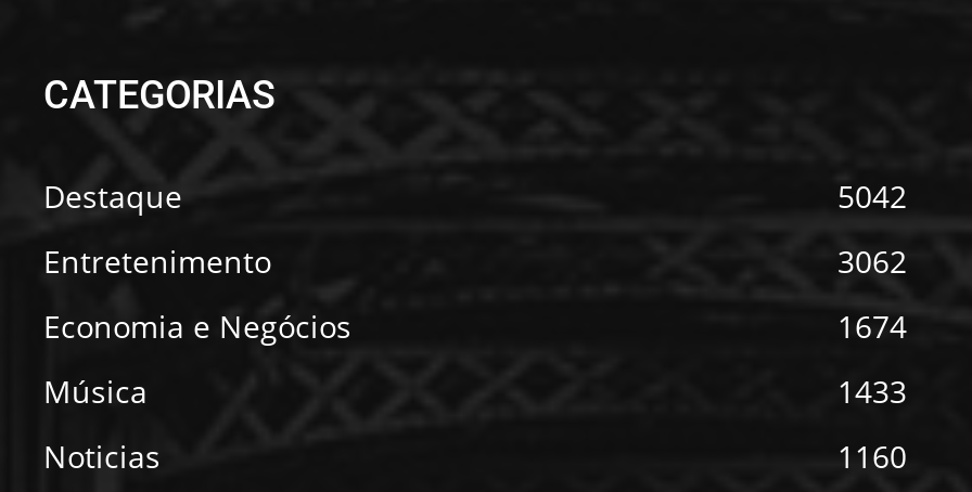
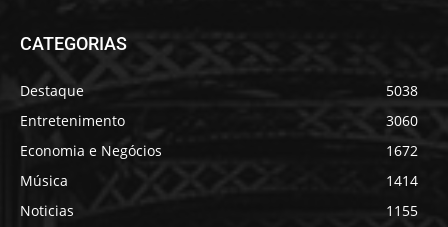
[837,176,907,218] 5042 -> [386,81,418,100] 5038
[837,241,907,283] 3062 -> [386,111,418,130] 3060
[837,306,907,348] 1674 -> [386,141,418,160] 1672
[837,371,907,413] 1433 -> [386,171,418,190] 1414
[837,437,907,478] 1160 -> [386,201,418,220] 1155

